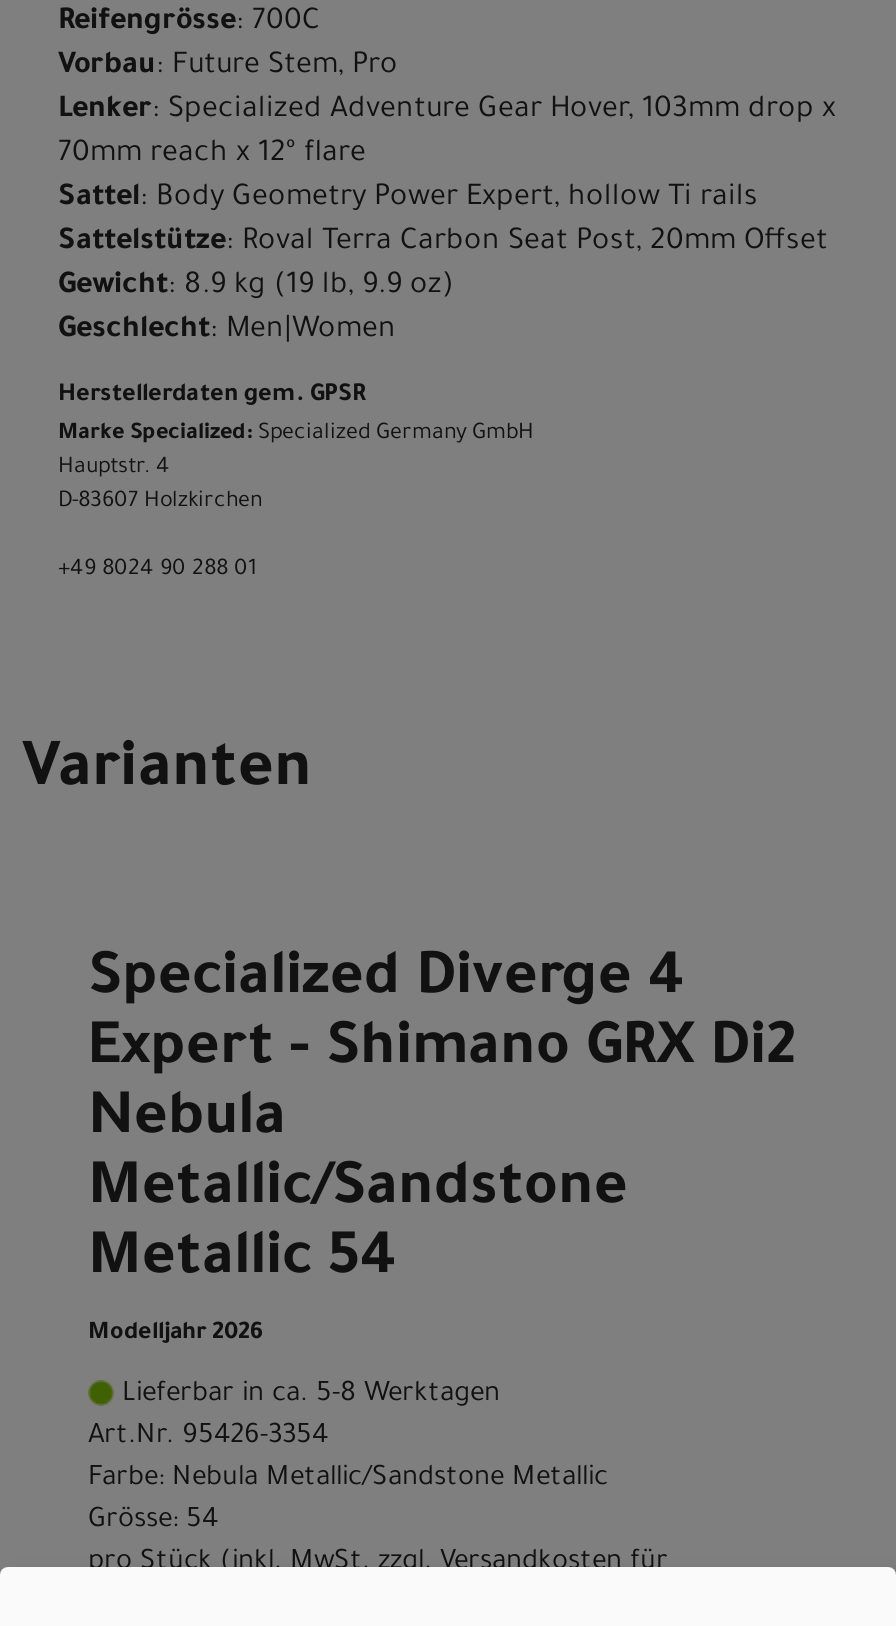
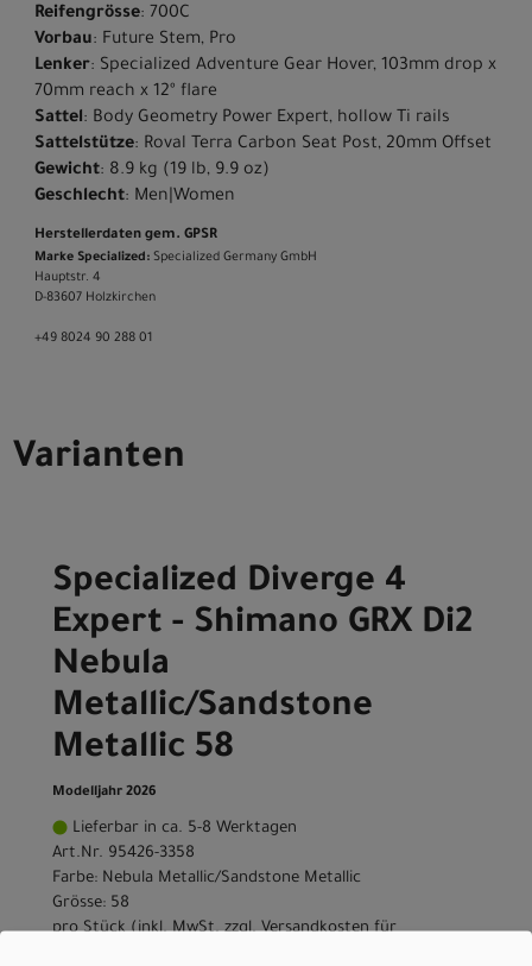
[88,1231,396,1295] Metallic 54 -> [52,731,234,769] Metallic 58
[88,1423,328,1453] Art.Nr. 95426-3354 -> [52,845,195,863] Art.Nr. 95426-3358
[88,1507,218,1537] Grösse: 54 -> [52,895,129,913] Grösse: 58

